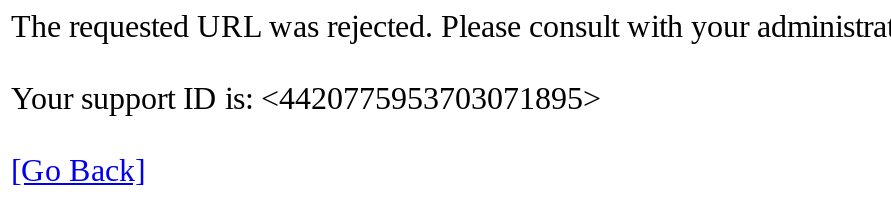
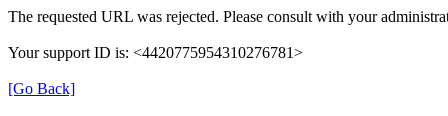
[11,81,601,115] Your support ID is: <4420775953703071895> -> [8,44,303,61] Your support ID is: <4420775954310276781>

